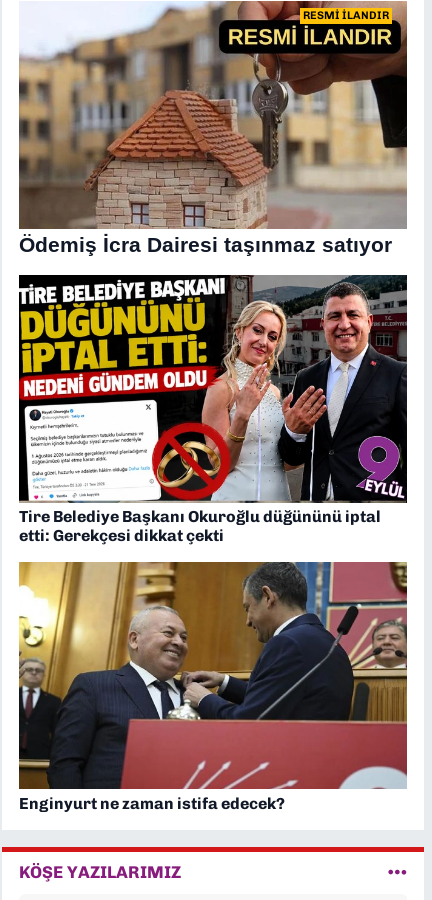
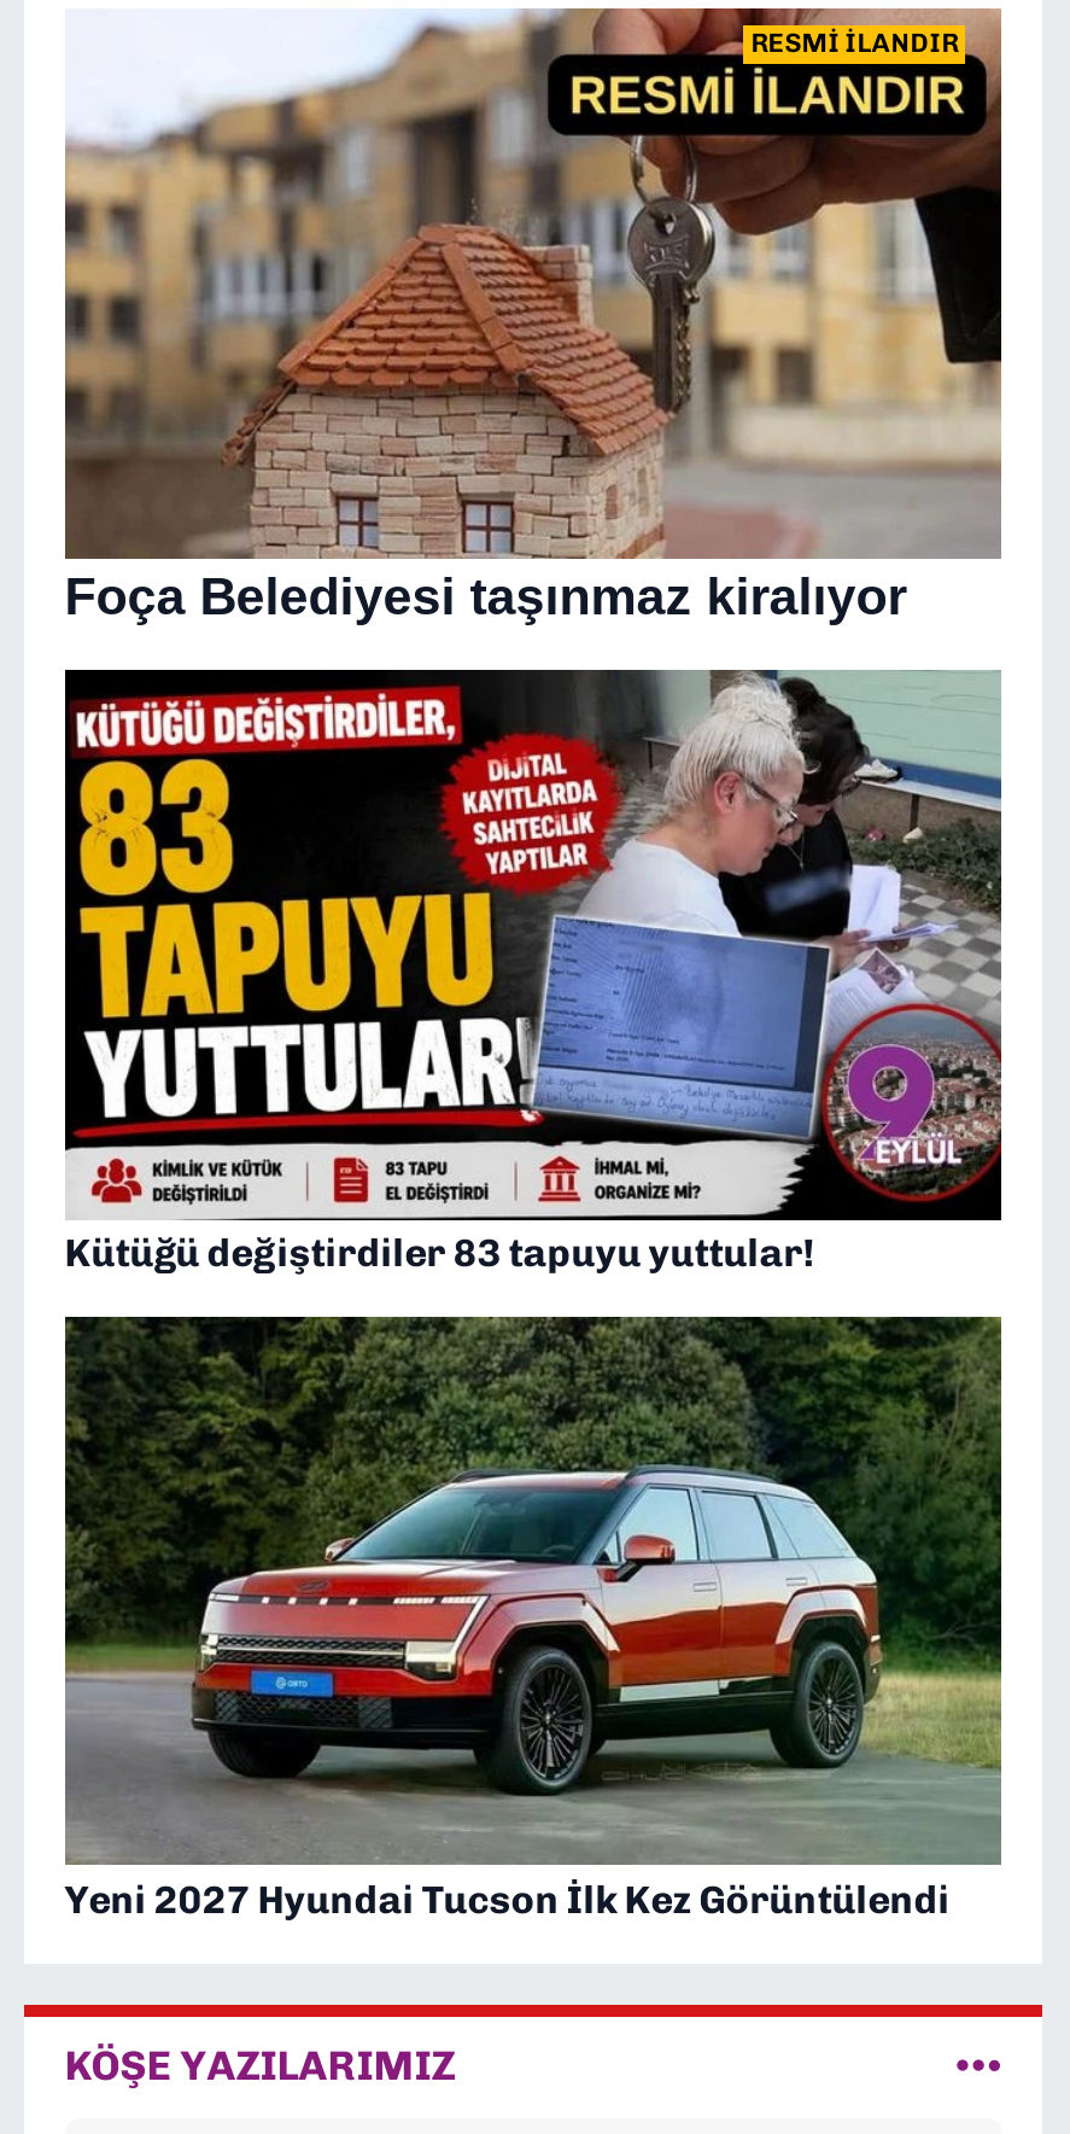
[19,233,392,257] Ödemiş İcra Dairesi taşınmaz satıyor -> [65,568,907,626] Foça Belediyesi taşınmaz kiralıyor
[18,275,408,545] [image] | Tire Belediye Başkanı Okuroğlu düğününü iptal | etti: Gerekçesi dikkat çekti -> [65,670,1004,1275] [image] | Kütüğü değiştirdiler 83 tapuyu yuttular!
[18,561,408,813] [image] | Enginyurt ne zaman istifa edecek? -> [63,1314,1004,1922] [image] | Yeni 2027 Hyundai Tucson İlk Kez Görüntülendi

